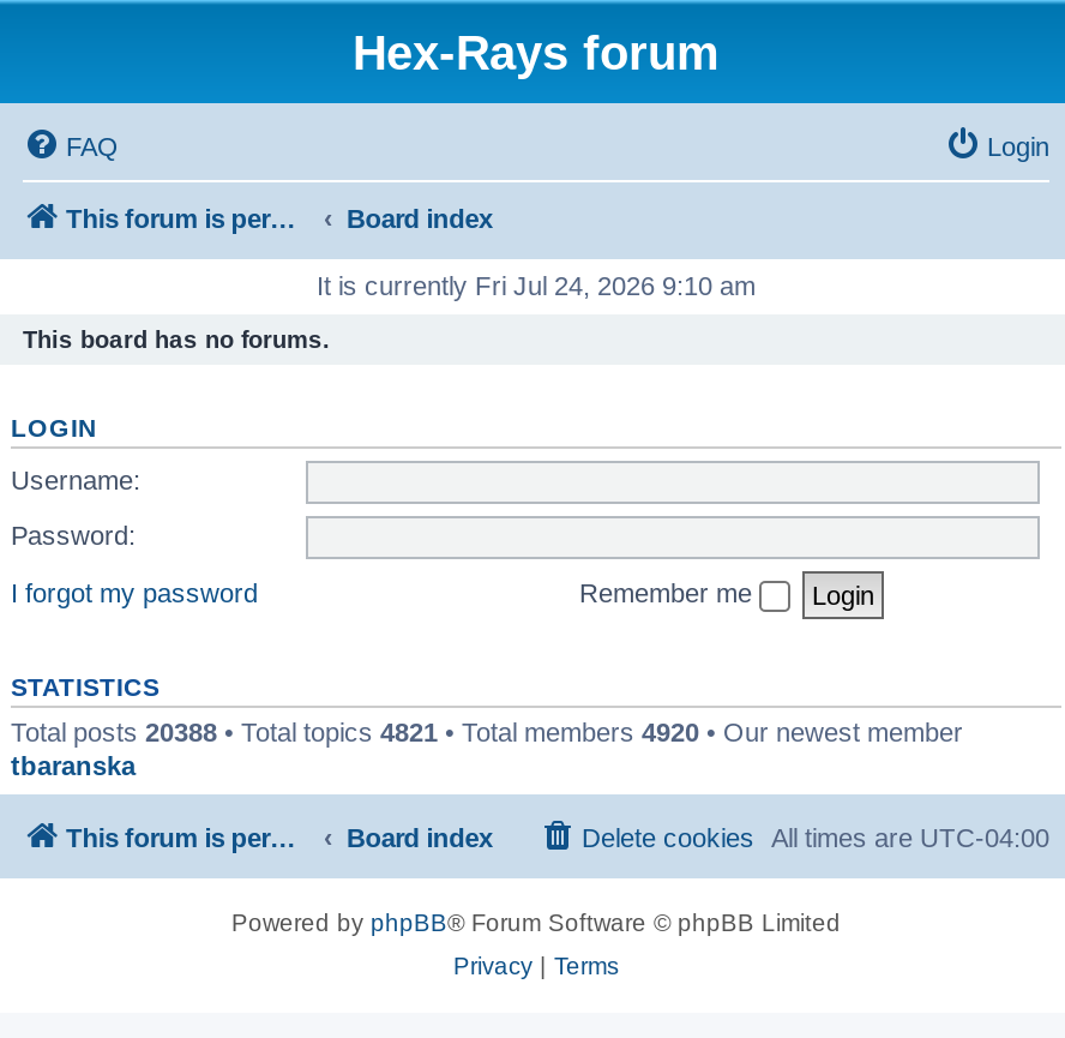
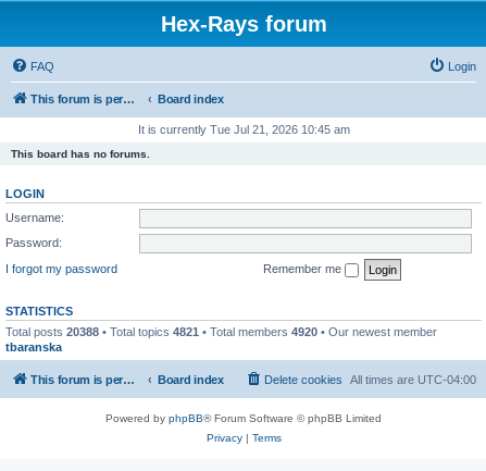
[317,271,756,300] It is currently Fri Jul 24, 2026 9:10 am -> [138,123,350,136] It is currently Tue Jul 21, 2026 10:45 am

